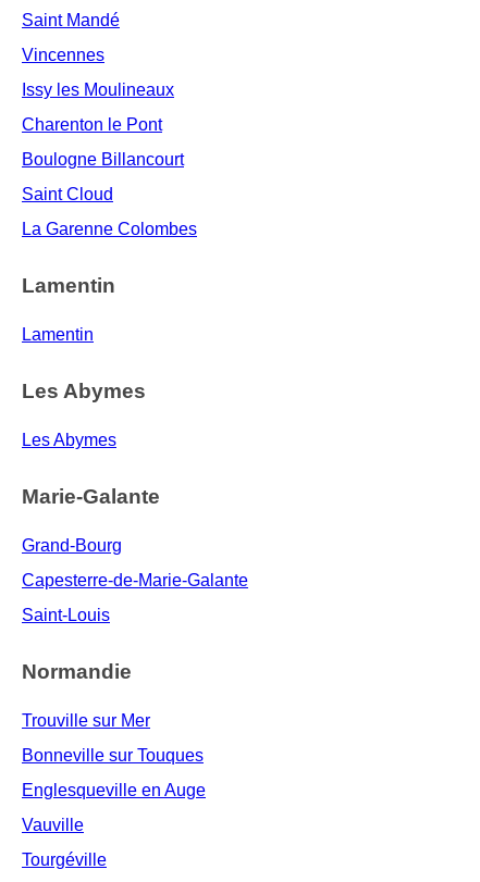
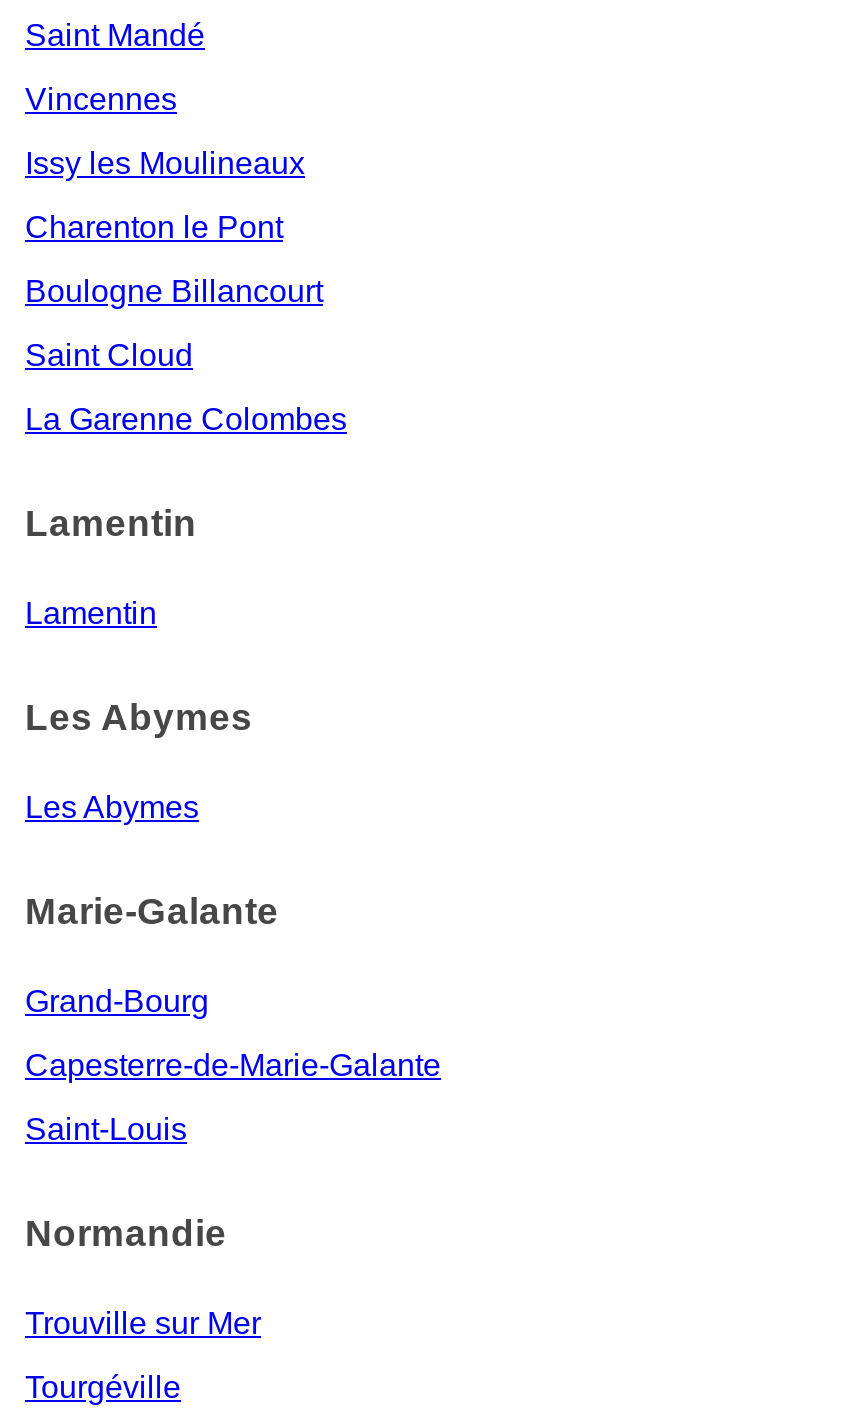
[22,746,206,834] Bonneville sur Touques | Englesqueville en Auge | Vauville -> none

